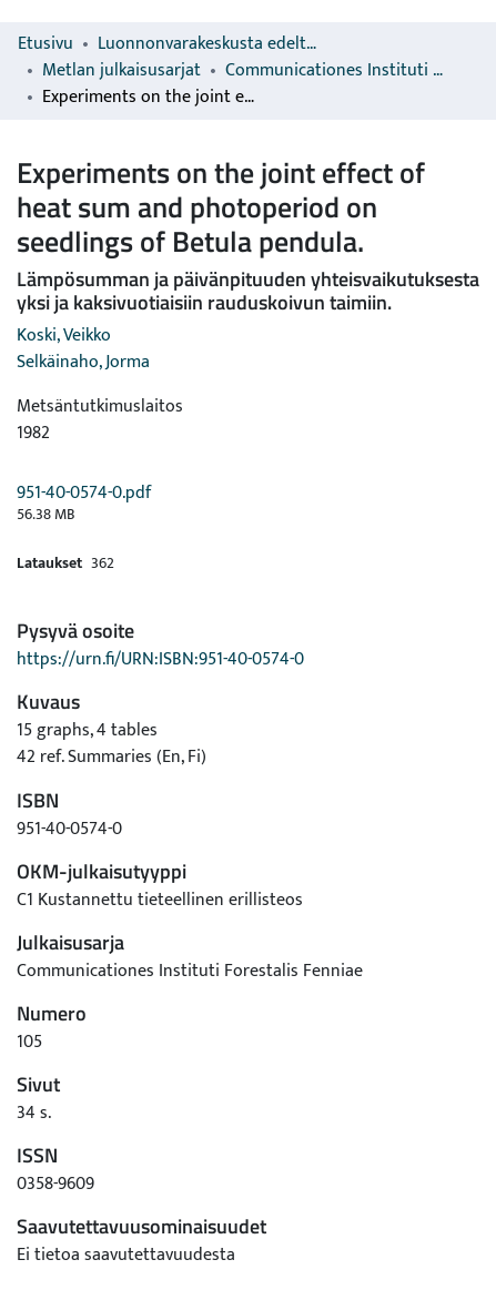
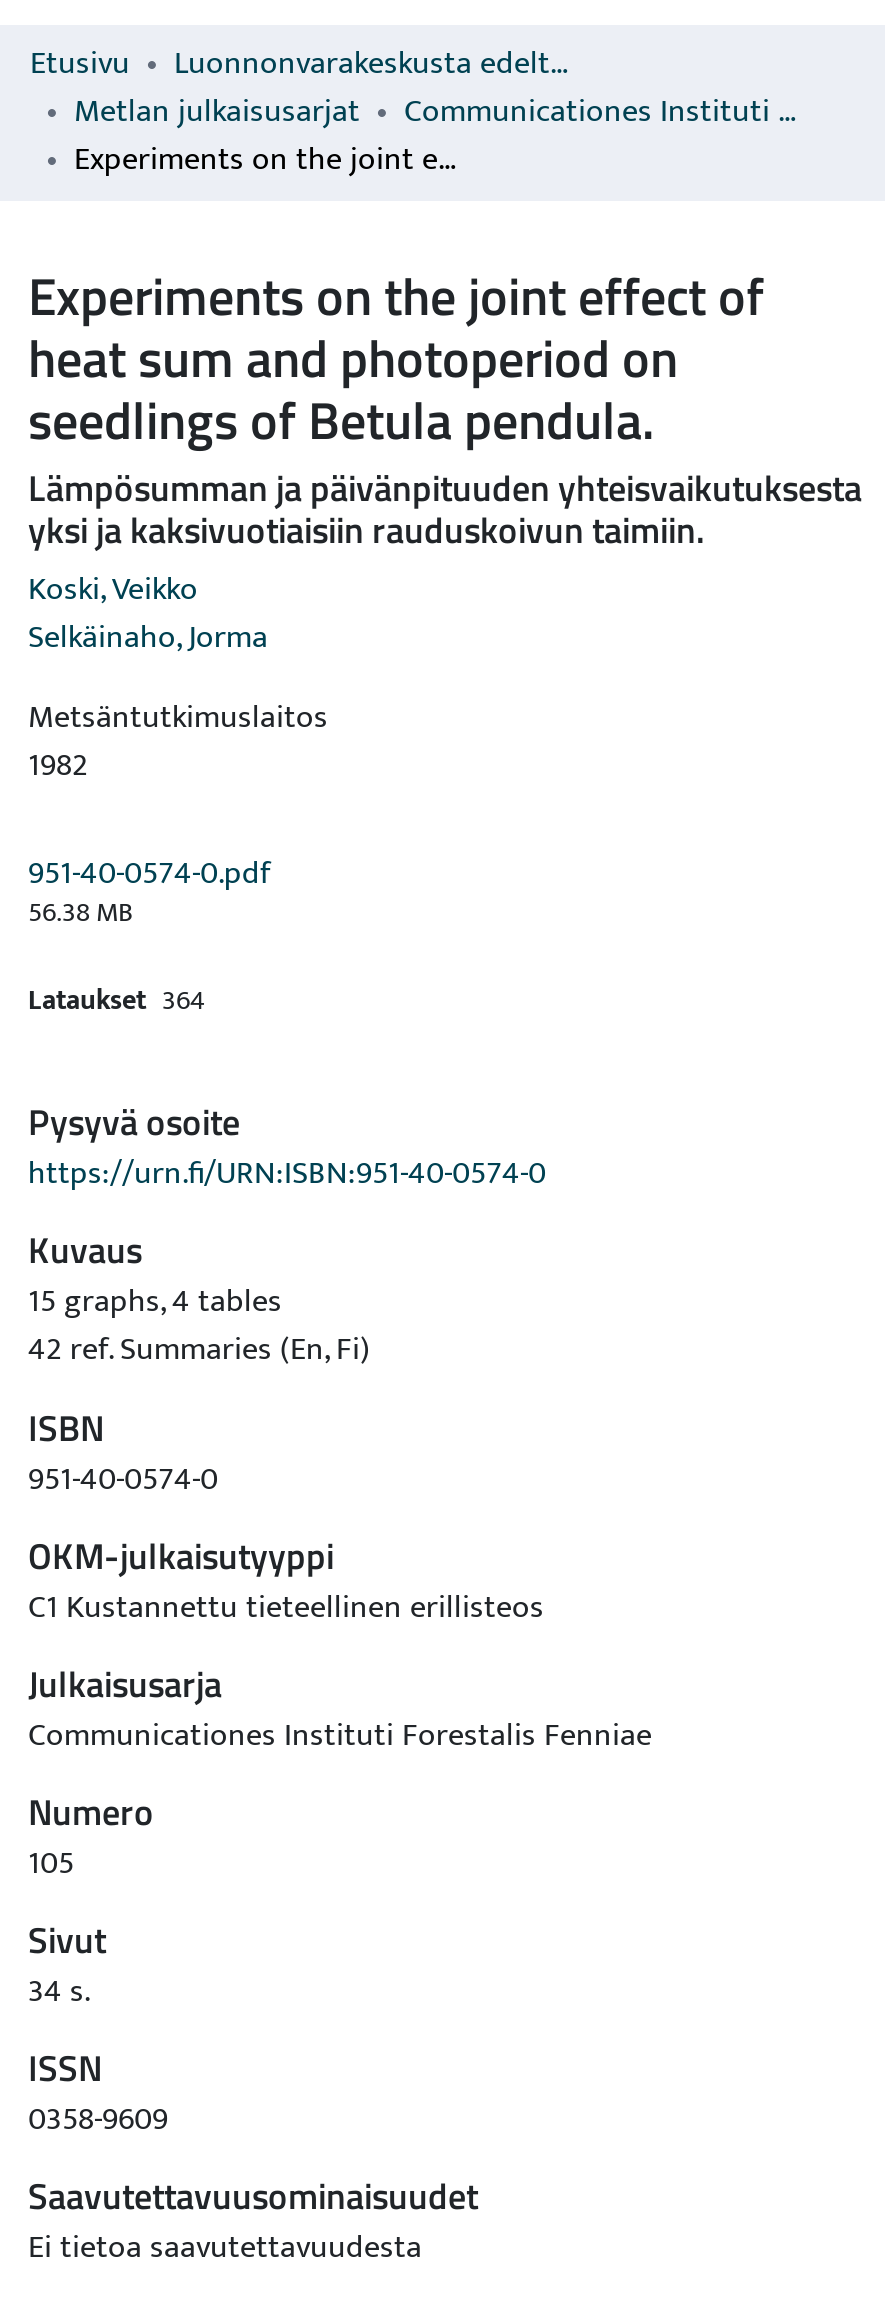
[17,550,114,576] Lataukset 362 -> [28,977,206,1023] Lataukset 364

